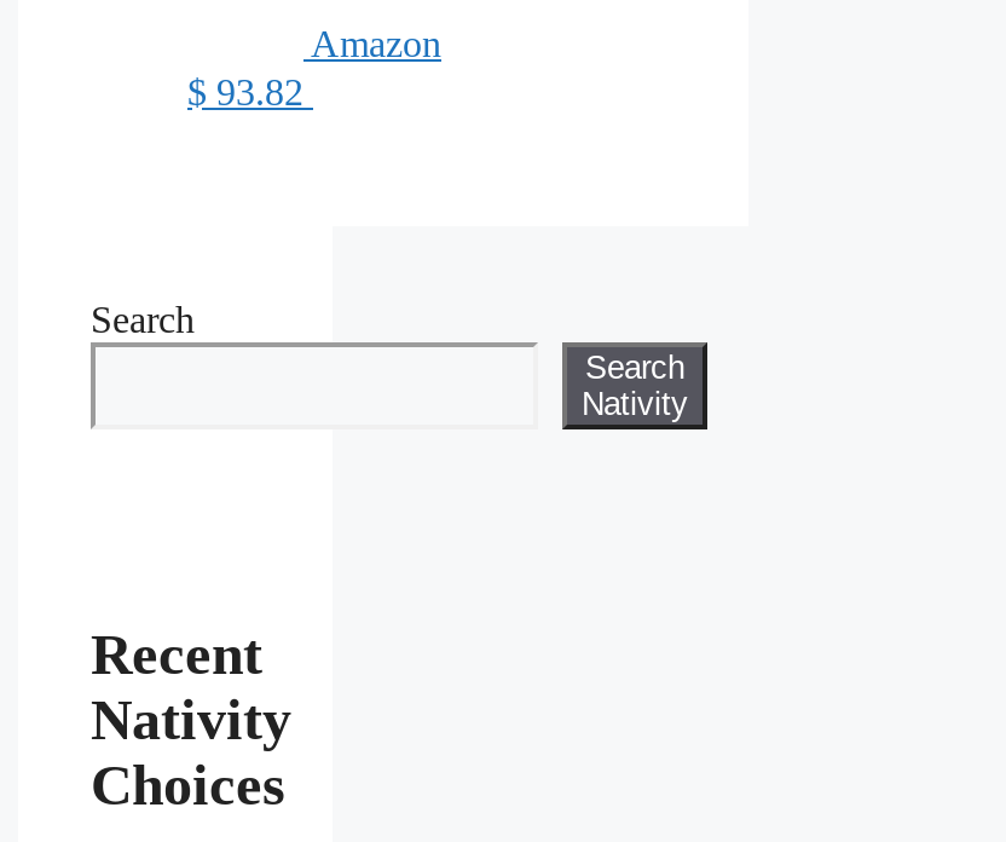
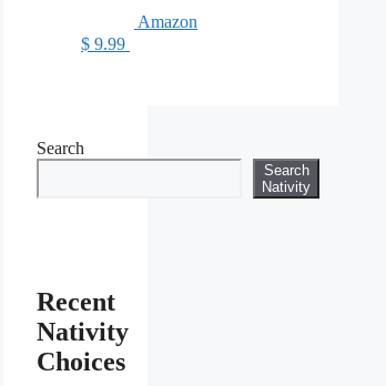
[187,72,313,113] $ 93.82 -> [81,34,130,53] $ 9.99

